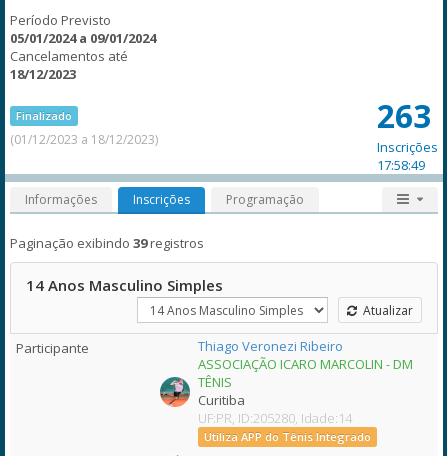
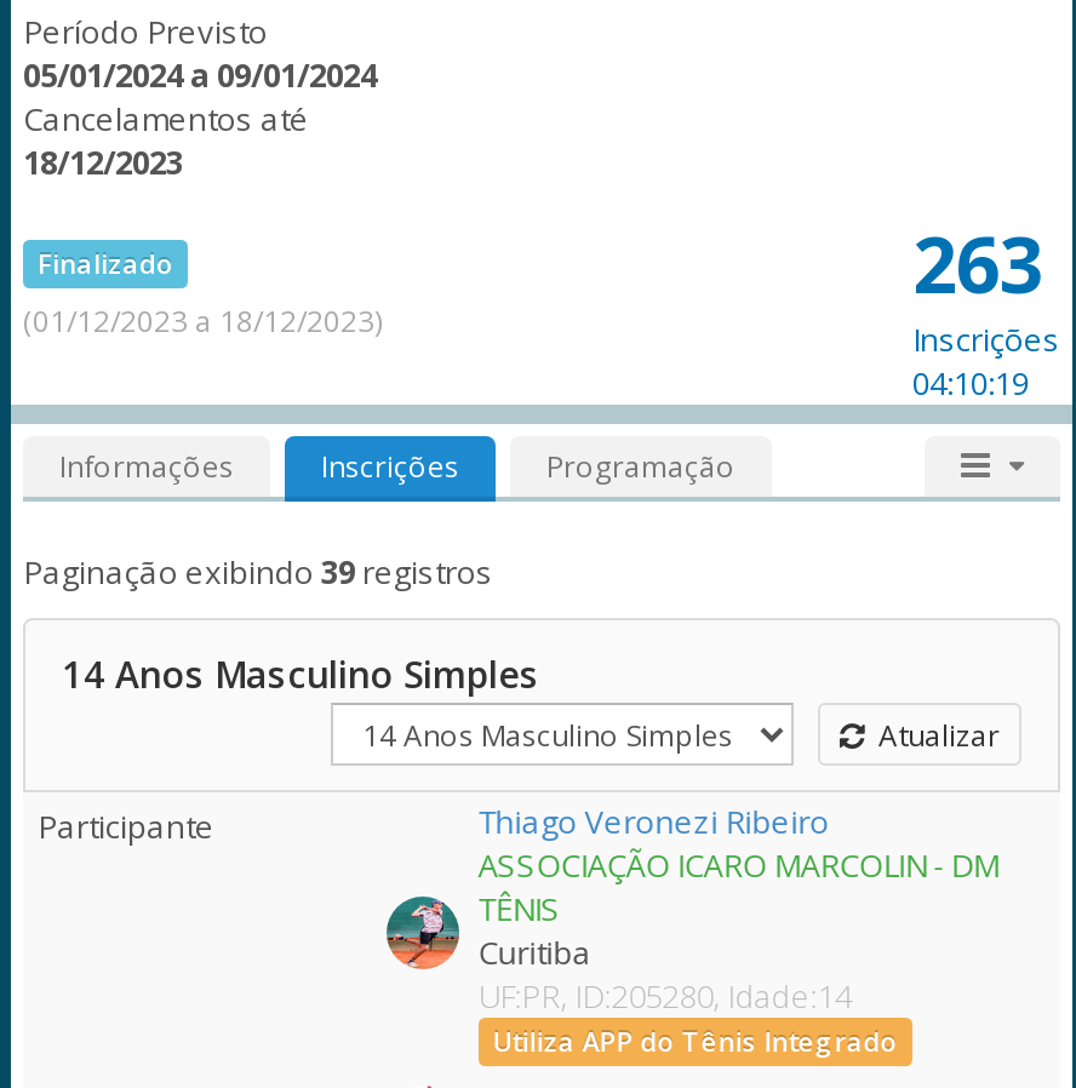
[377,156,425,174] 17:58:49 -> [912,361,1029,405] 04:10:19

